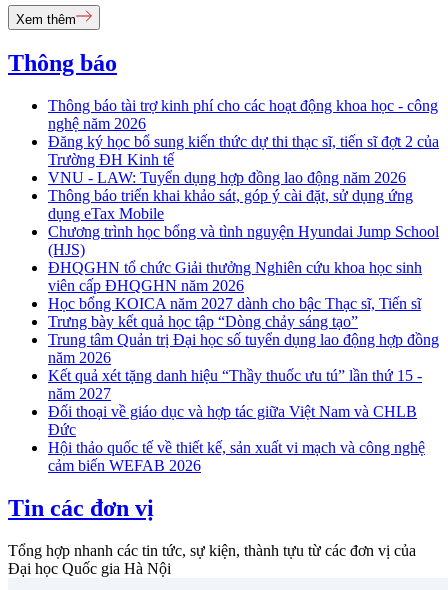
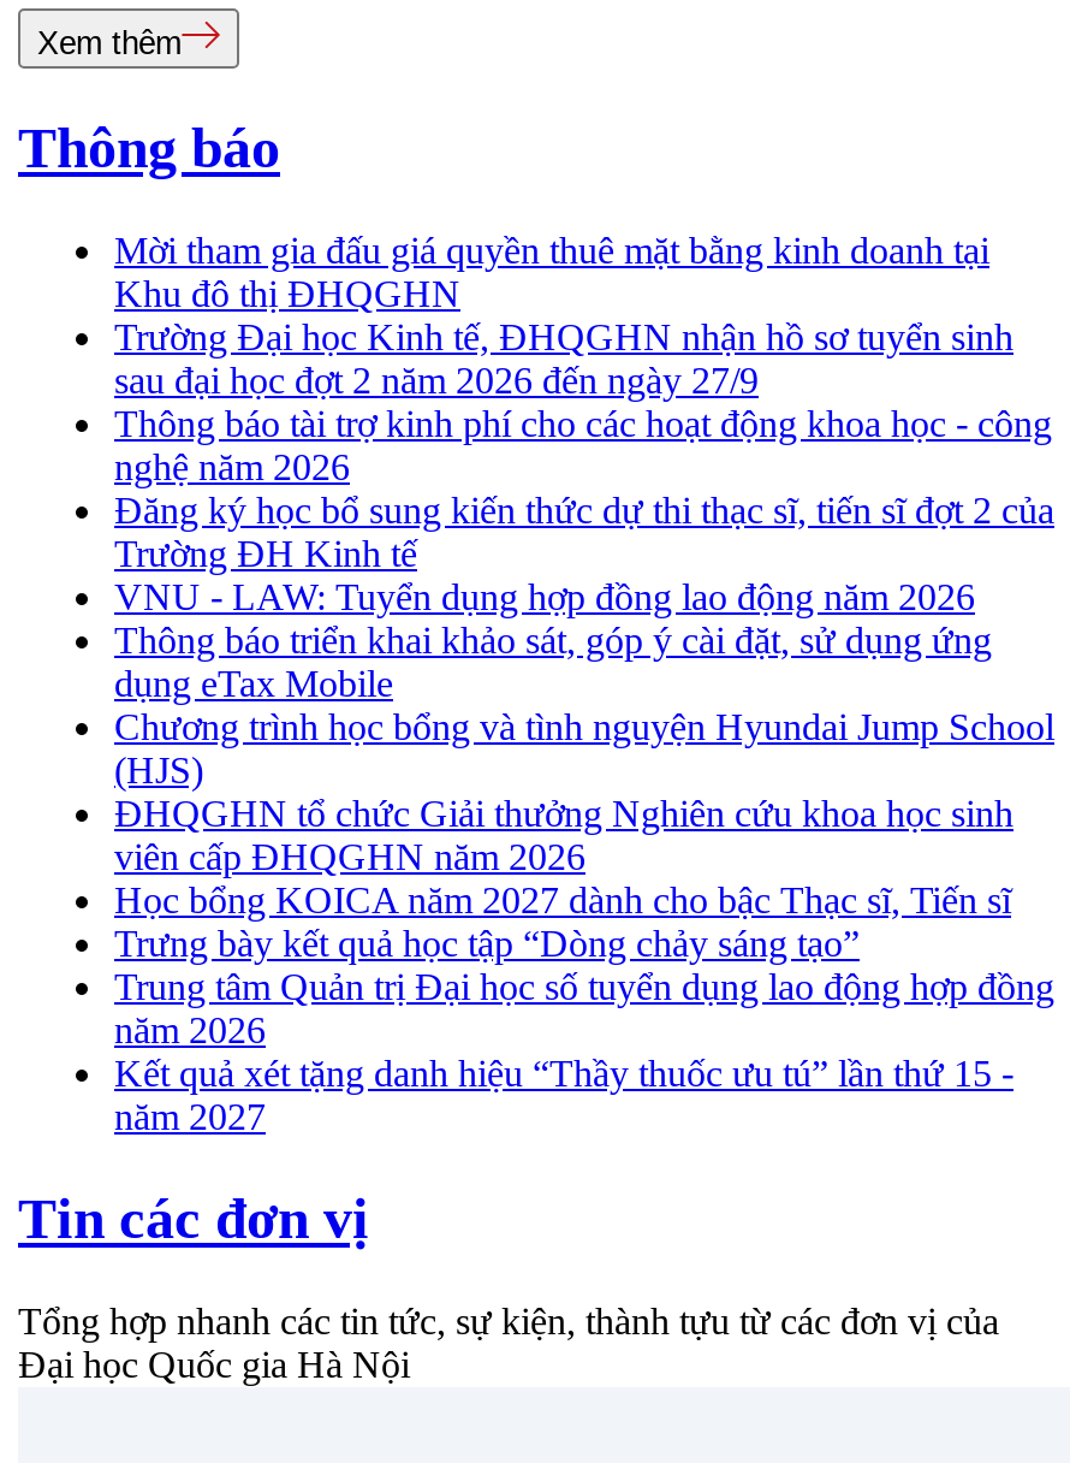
none -> [114,230,1013,401] Mời tham gia đấu giá quyền thuê mặt bằng kinh doanh tại | Khu đô thị ĐHQGHN | Trường Đại học Kinh tế, ĐHQGHN nhận hồ sơ tuyển sinh | sau đại học đợt 2 năm 2026 đến ngày 27/9
moved [48,97,439,402] -> [114,404,1054,1137]: Thông báo tài trợ kinh phí cho các hoạt động khoa học - công | nghệ năm 2026 | Đăng ký học bổ sung kiến thức dự thi thạc sĩ, tiến sĩ đợt 2 của | ... | Kết quả xét tặng danh hiệu “Thầy thuốc ưu tú” lần thứ 15 - | năm 2027
[48,403,425,474] Đối thoại về giáo dục và hợp tác giữa Việt Nam và CHLB | Đức | Hội thảo quốc tế về thiết kế, sản xuất vi mạch và công nghệ | cảm biến WEFAB 2026 -> none

